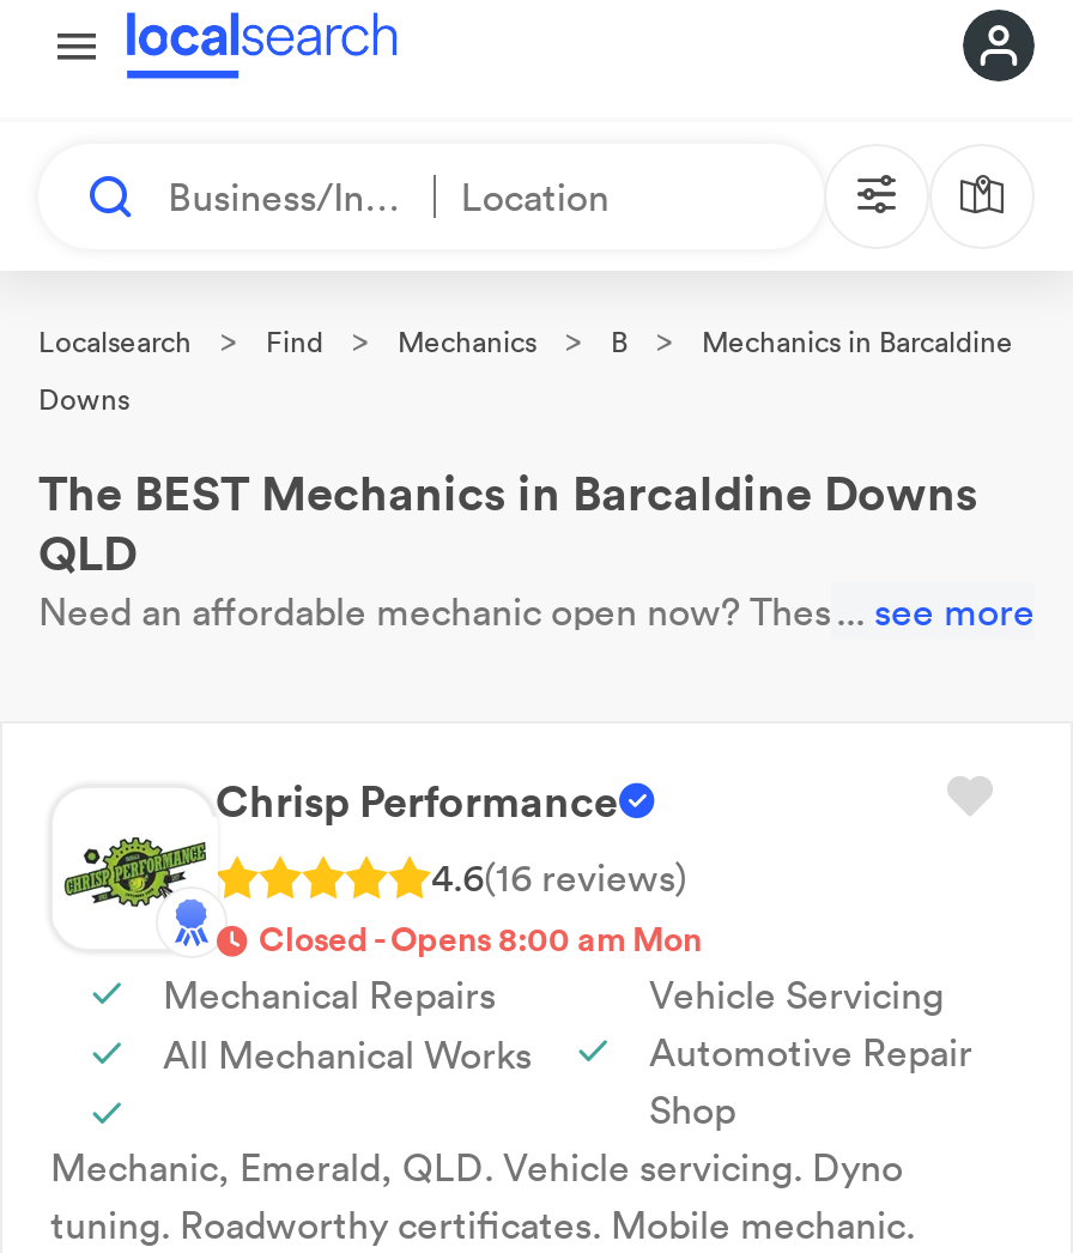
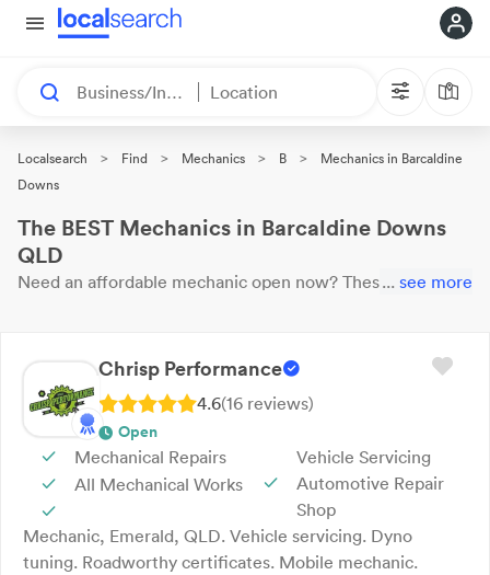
[259,918,702,961] Closed - Opens 8:00 am Mon -> [118,422,157,441] Open

